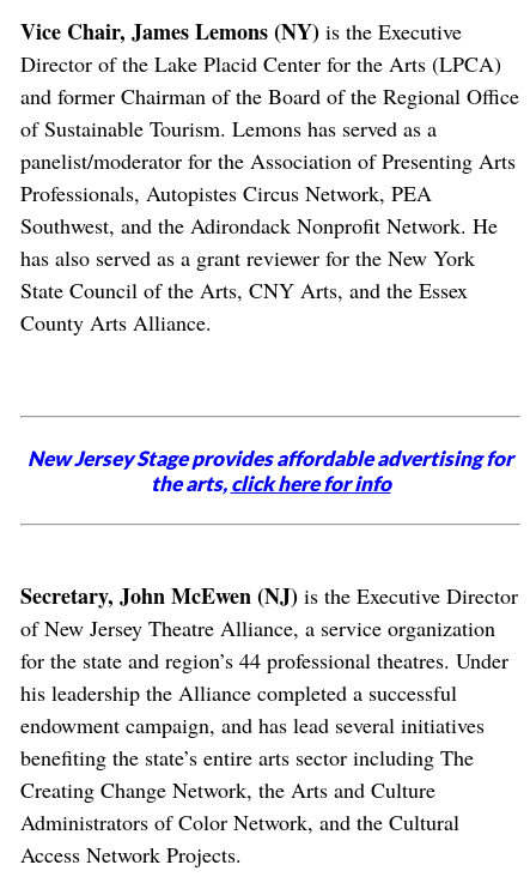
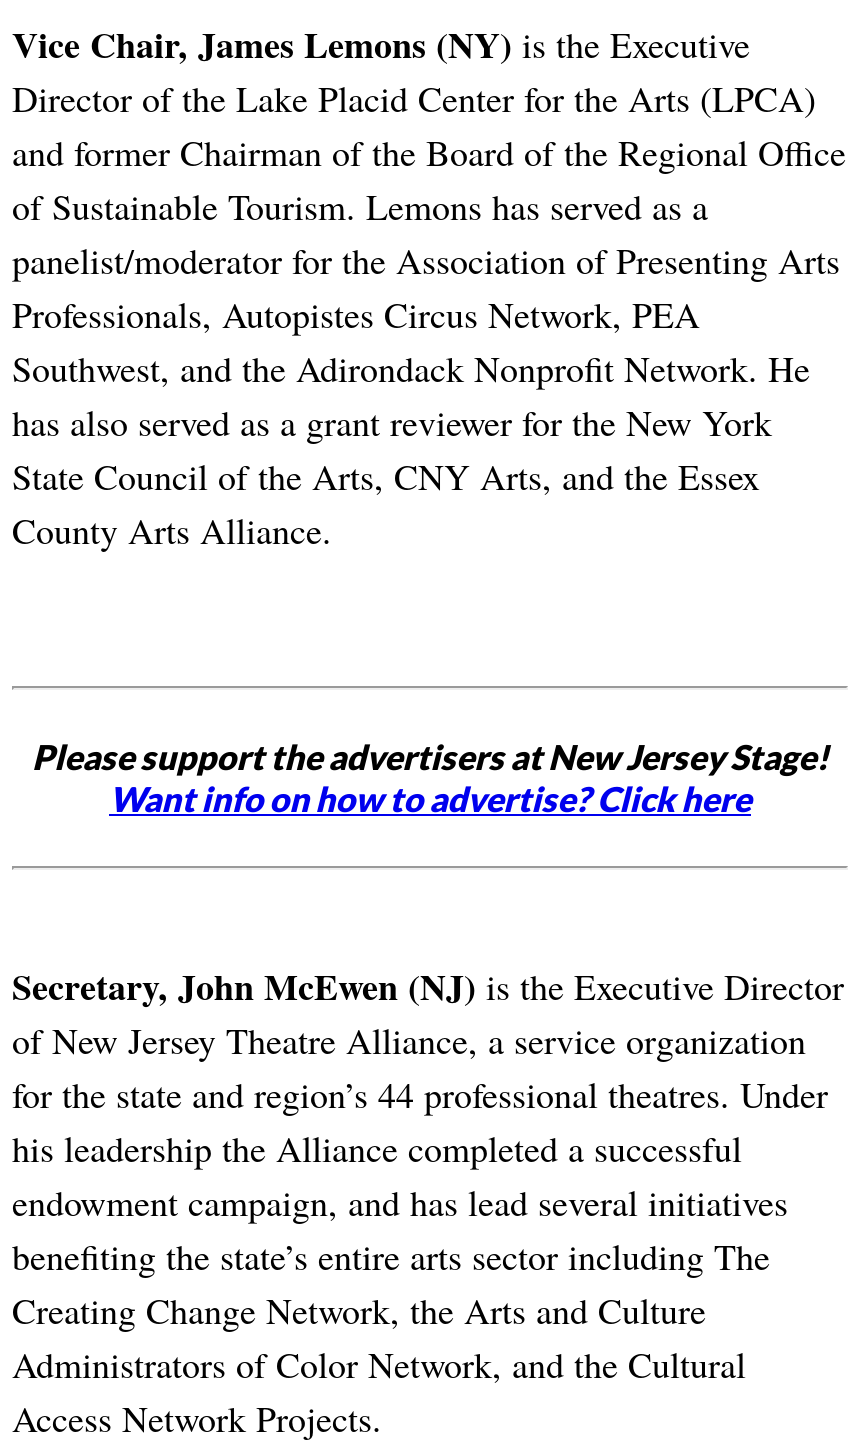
[28,446,513,496] New Jersey Stage provides affordable advertising for | the arts, click here for info -> [32,736,828,820] Please support the advertisers at New Jersey Stage! | Want info on how to advertise? Click here

